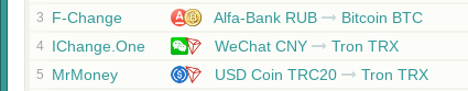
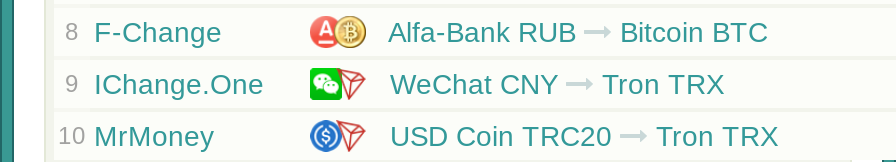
[36,9,122,26] 3 F-Change -> [65,16,222,48] 8 F-Change
[36,37,145,55] 4 IChange.One -> [65,68,264,100] 9 IChange.One
[36,66,118,83] 5 MrMoney -> [58,120,214,152] 10 MrMoney

